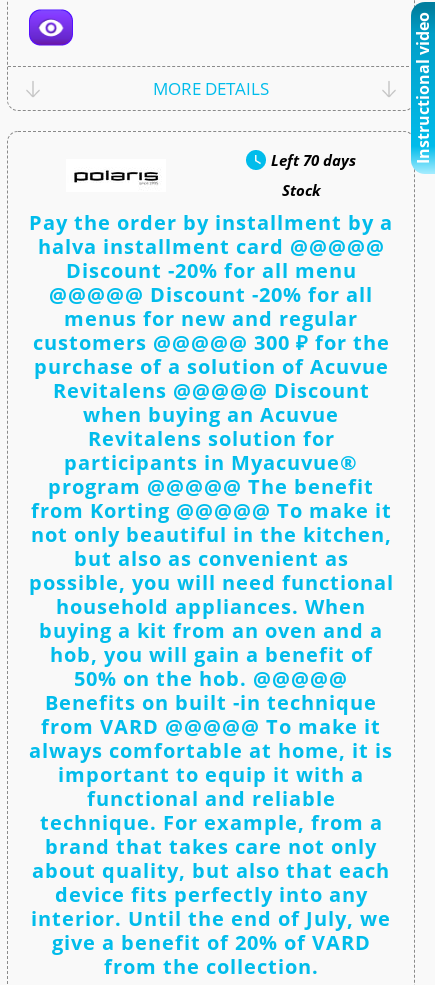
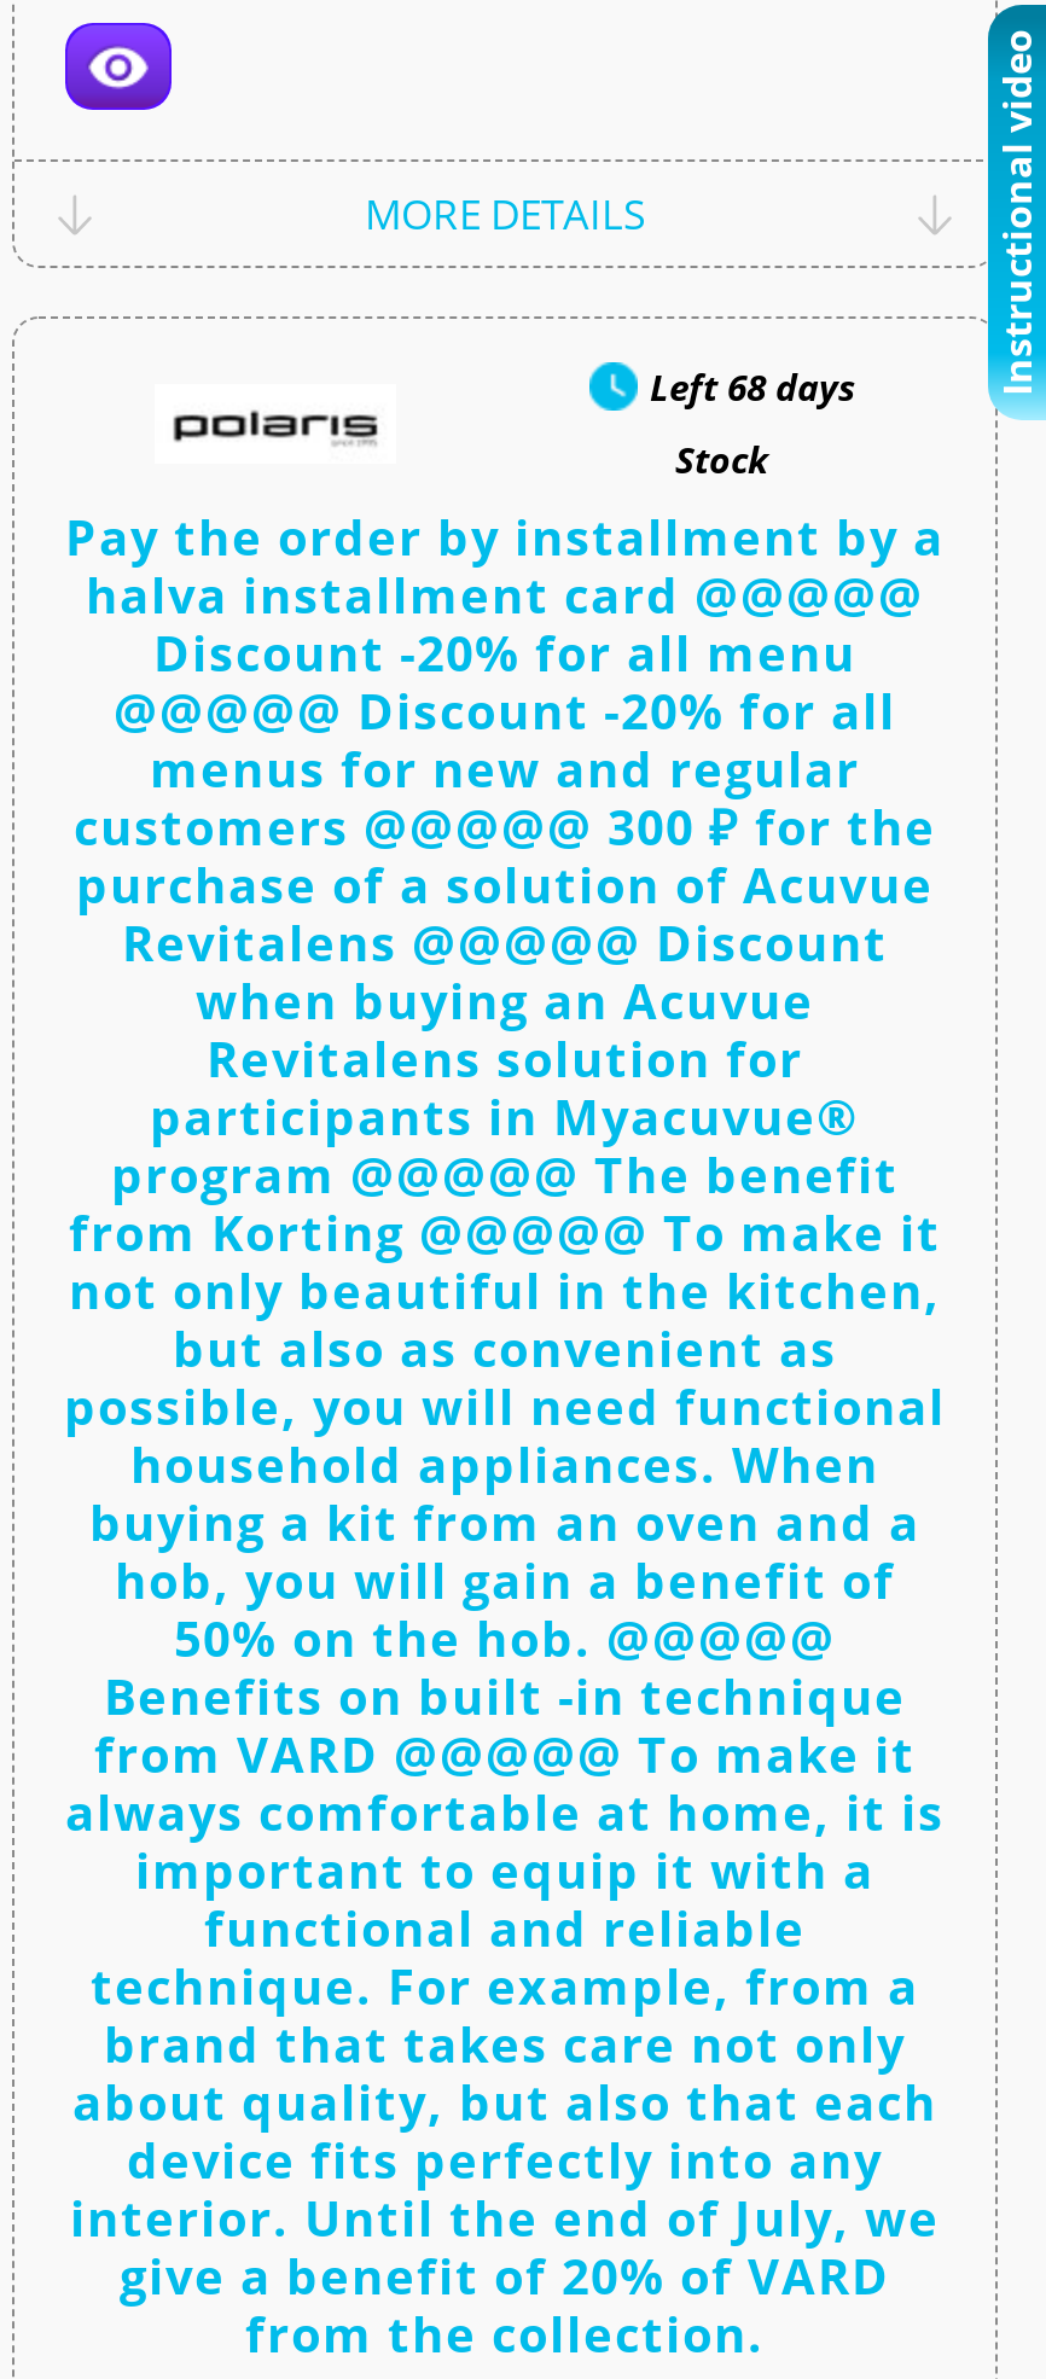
[271,150,356,170] Left 70 days -> [650,362,855,411] Left 68 days

